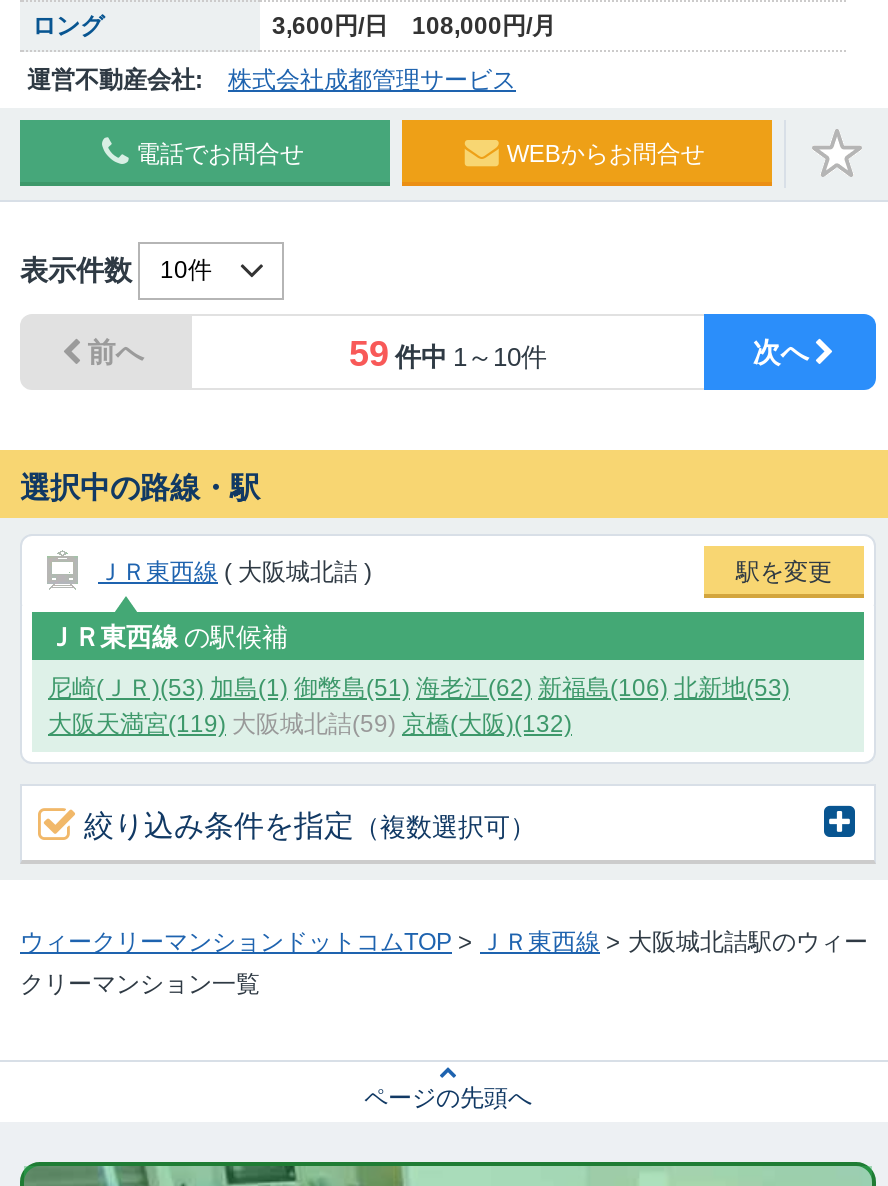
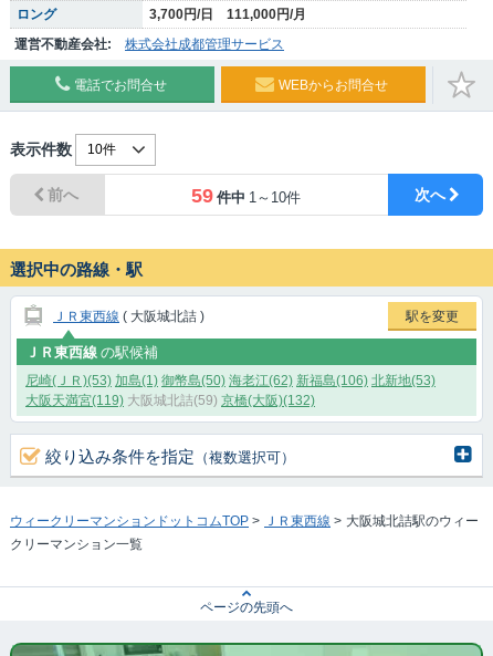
[272,12,556,40] 3,600円/日 108,000円/月 -> [149,7,306,22] 3,700円/日 111,000円/月
[48,674,790,702] 尼崎(ＪＲ)(53) 加島(1) 御幣島(51) 海老江(62) 新福島(106) 北新地(53) -> [25,373,436,388] 尼崎(ＪＲ)(53) 加島(1) 御幣島(50) 海老江(62) 新福島(106) 北新地(53)

